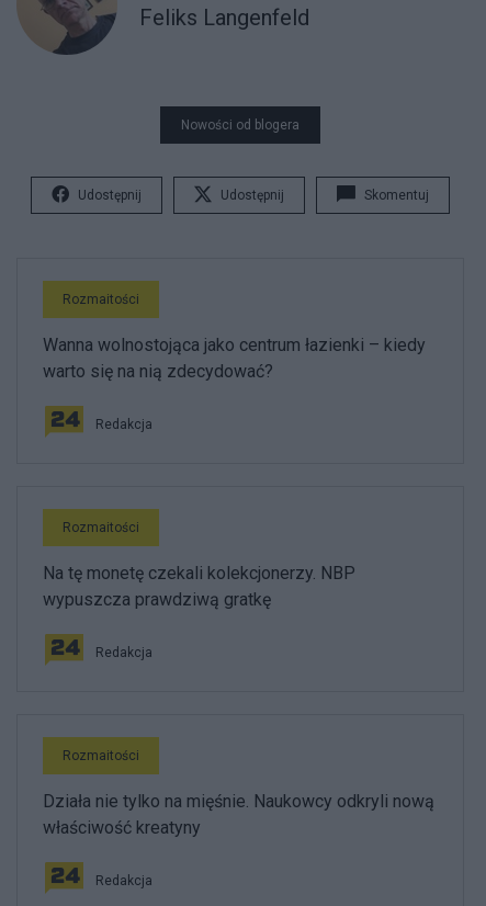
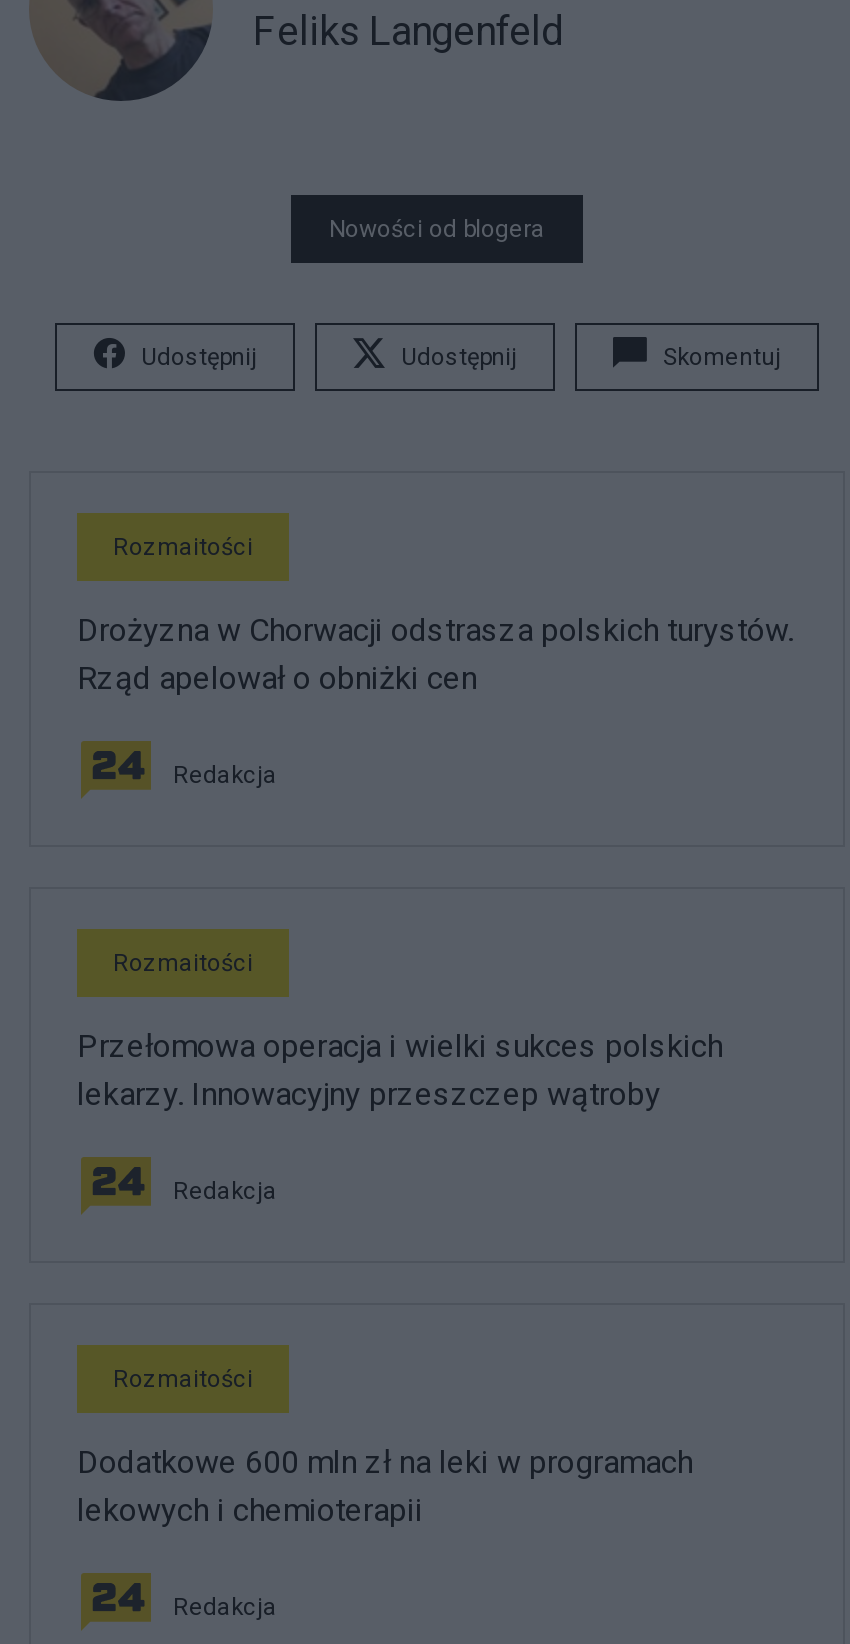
[43,335,426,382] Wanna wolnostojąca jako centrum łazienki – kiedy | warto się na nią zdecydować? -> [77,610,793,696] Drożyzna w Chorwacji odstrasza polskich turystów. | Rząd apelował o obniżki cen
[43,563,355,610] Na tę monetę czekali kolekcjonerzy. NBP | wypuszcza prawdziwą gratkę -> [77,1026,723,1112] Przełomowa operacja i wielki sukces polskich | lekarzy. Innowacyjny przeszczep wątroby
[43,791,434,838] Działa nie tylko na mięśnie. Naukowcy odkryli nową | właściwość kreatyny -> [77,1442,693,1528] Dodatkowe 600 mln zł na leki w programach | lekowych i chemioterapii

